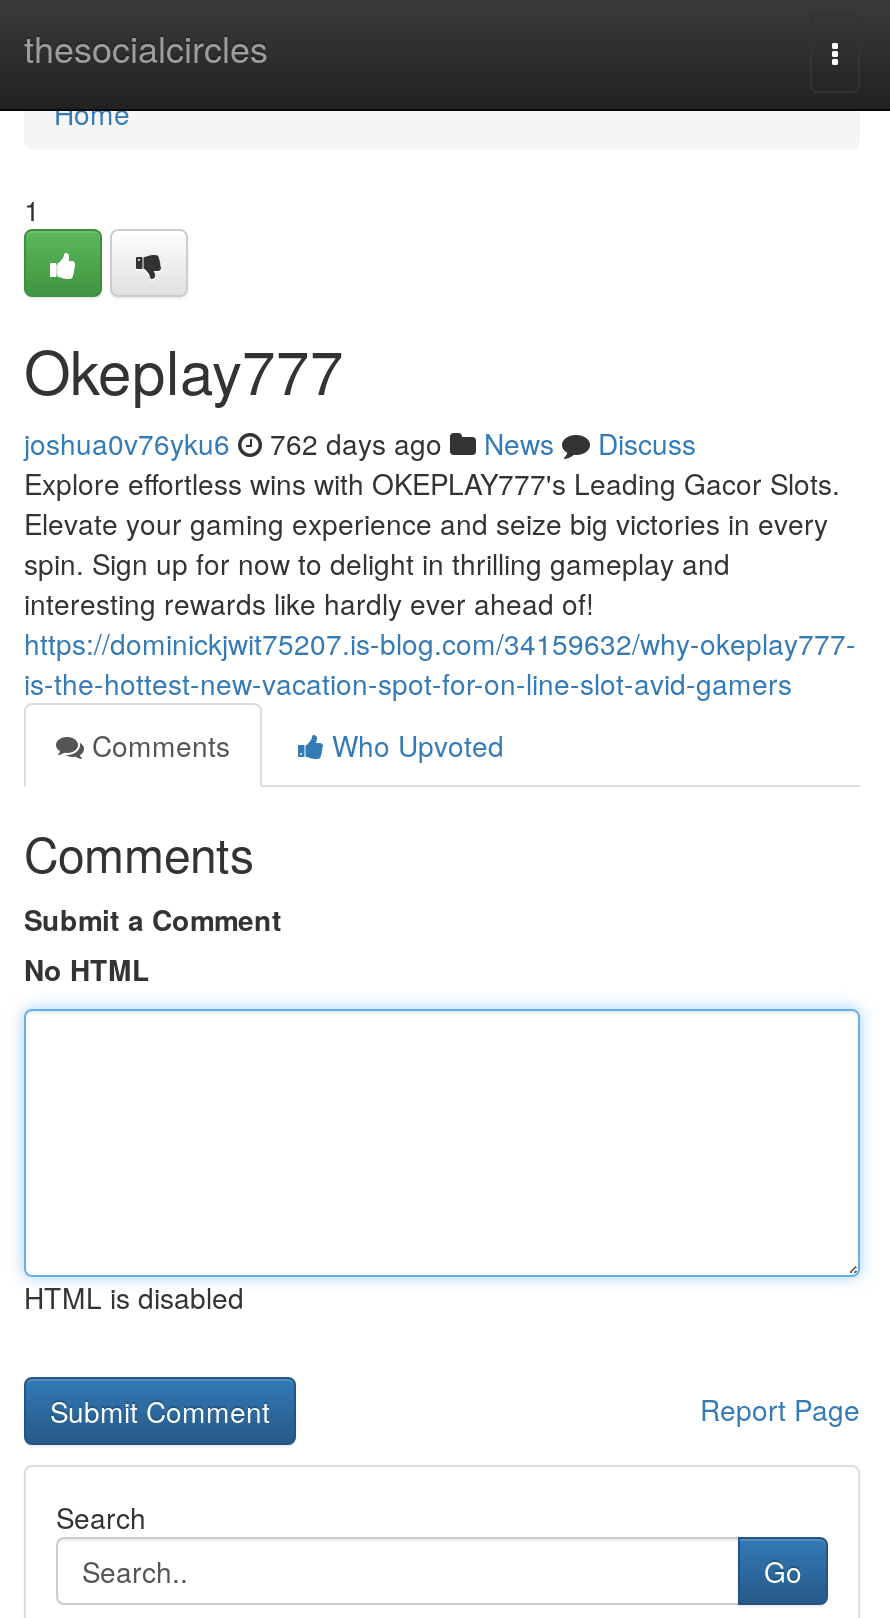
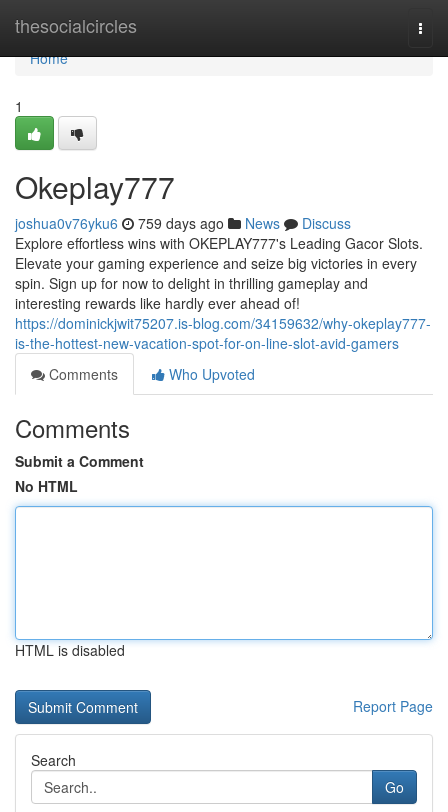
[24,423,696,463] joshua0v76yku6 762 days ago News Discuss -> [15,213,351,233] joshua0v76yku6 759 days ago News Discuss

